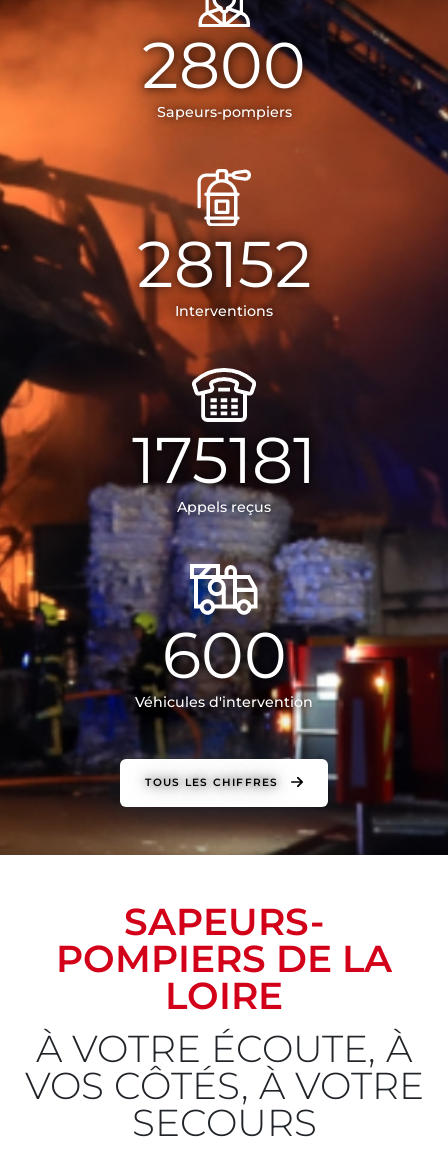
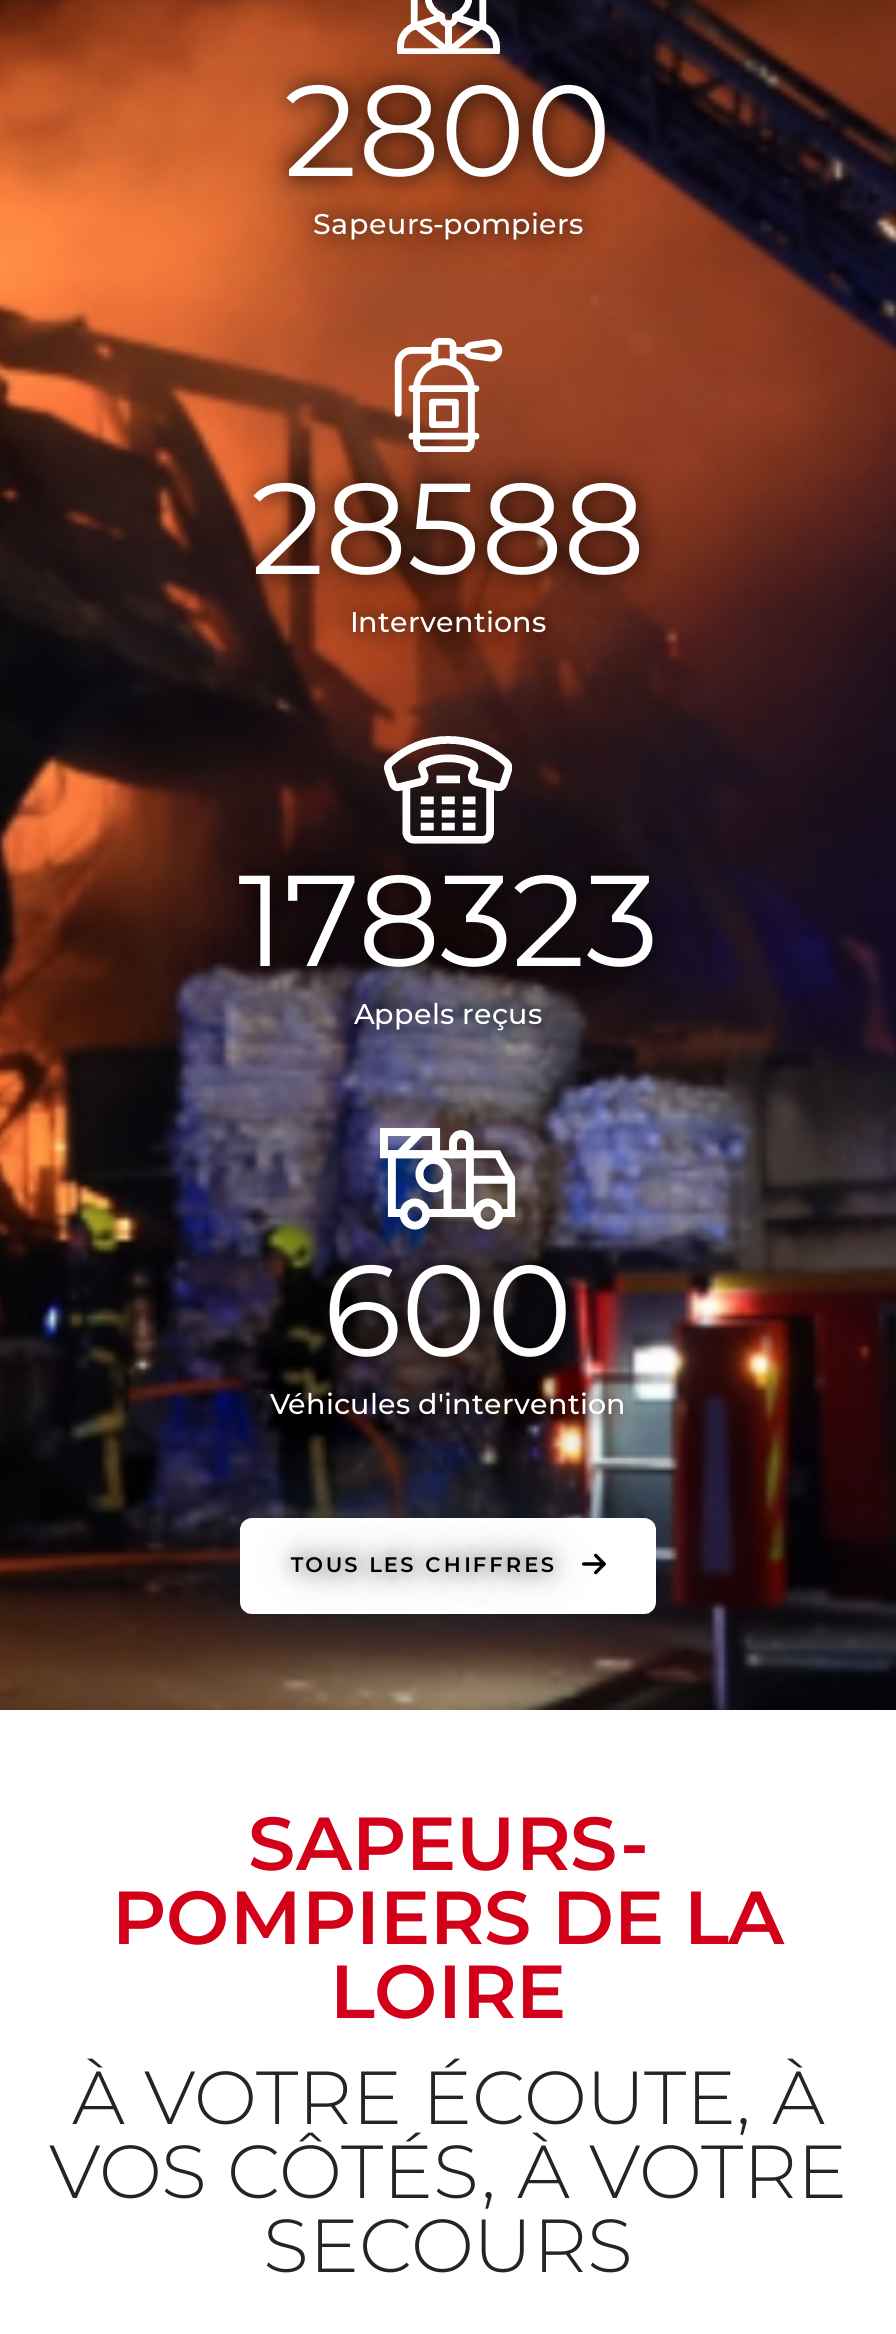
[136,225,311,303] 28152 -> [251,450,645,606] 28588
[132,421,316,499] 175181 -> [238,843,658,999] 178323

